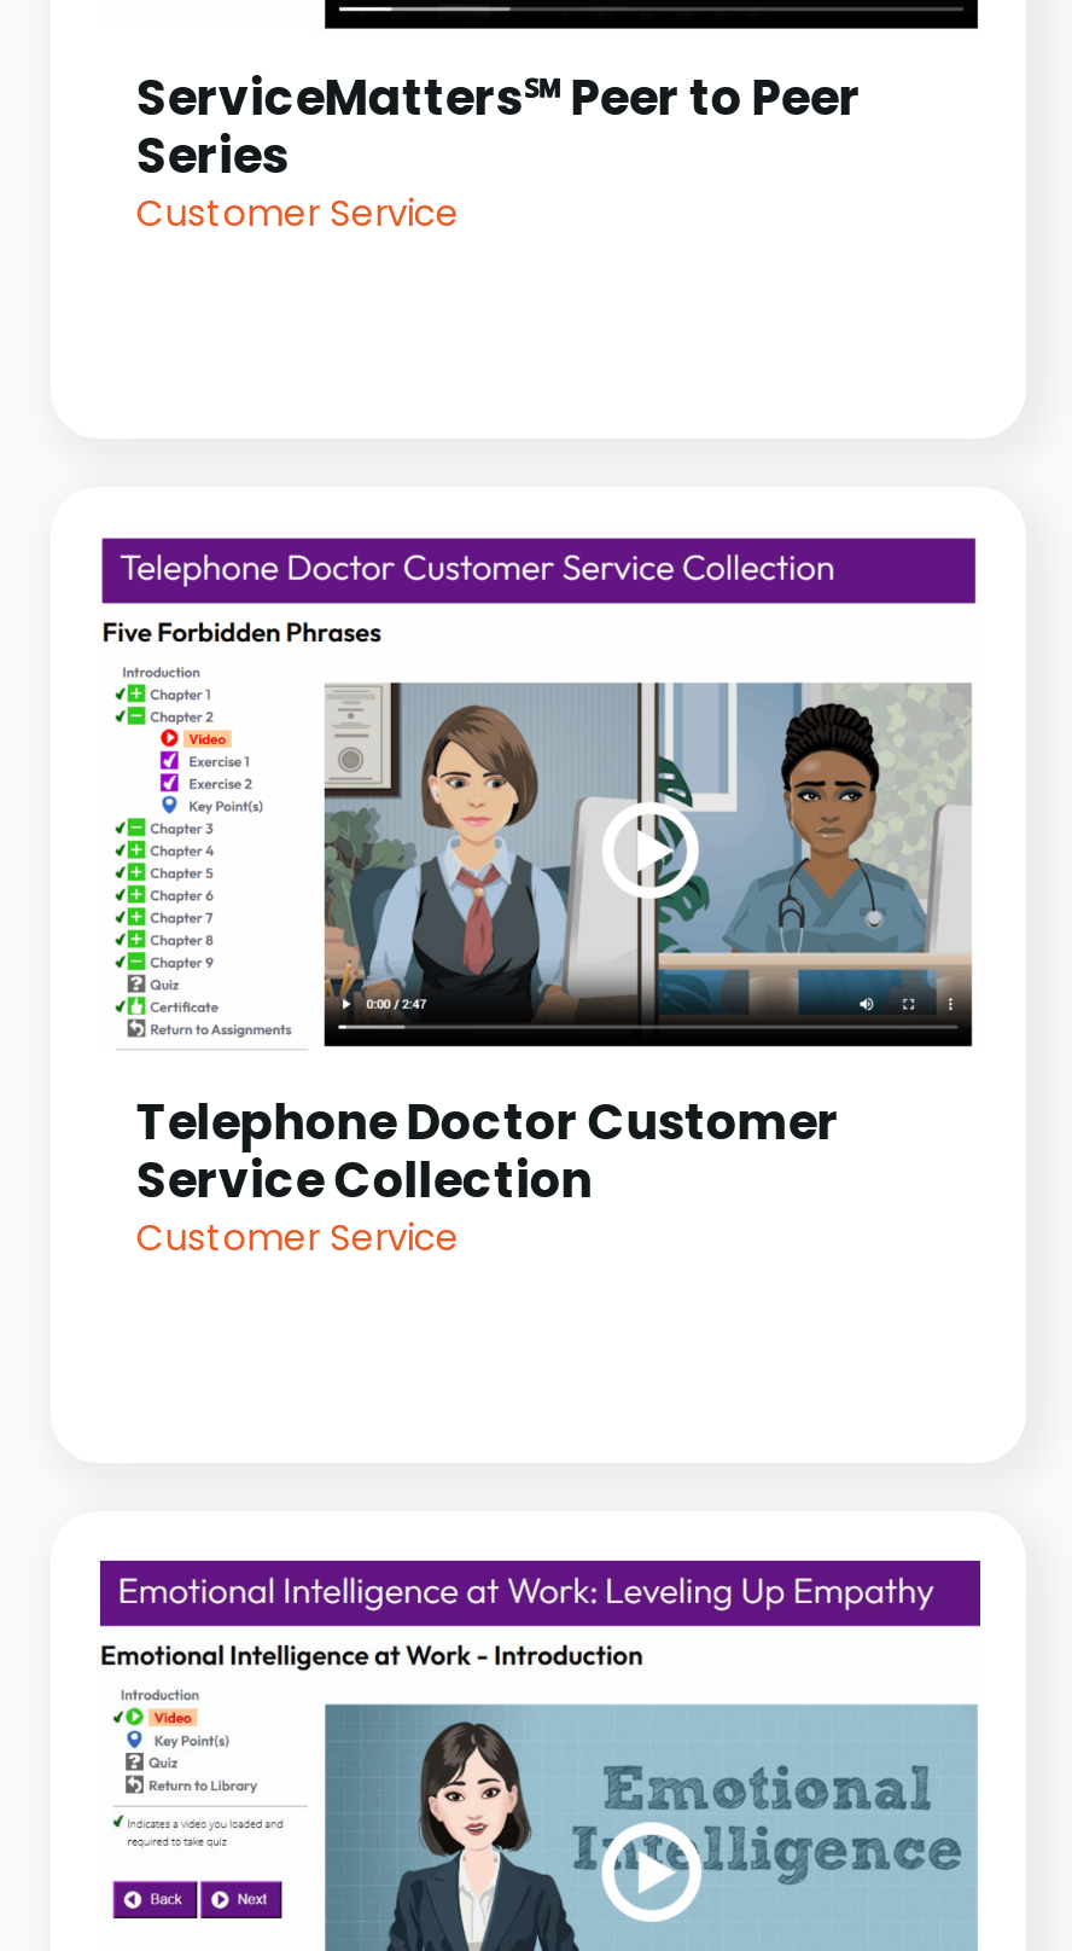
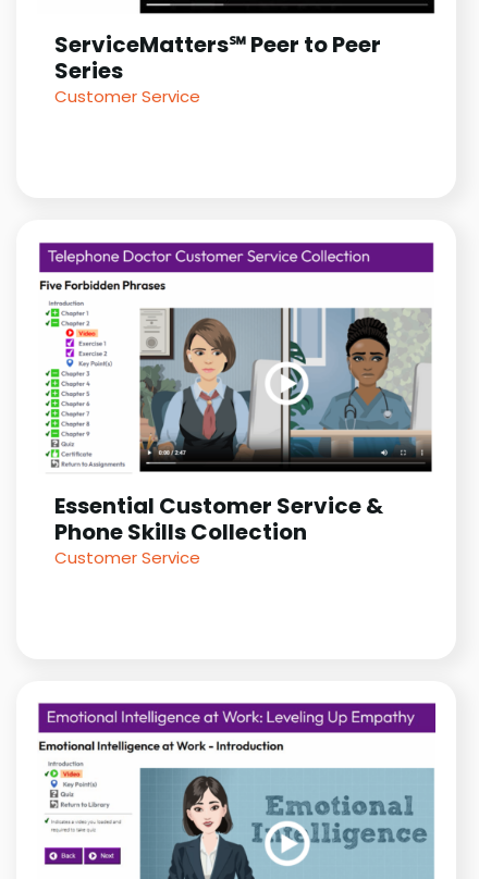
[136,1088,839,1214] Telephone Doctor Customer | Service Collection -> [55,491,384,547] Essential Customer Service & | Phone Skills Collection

